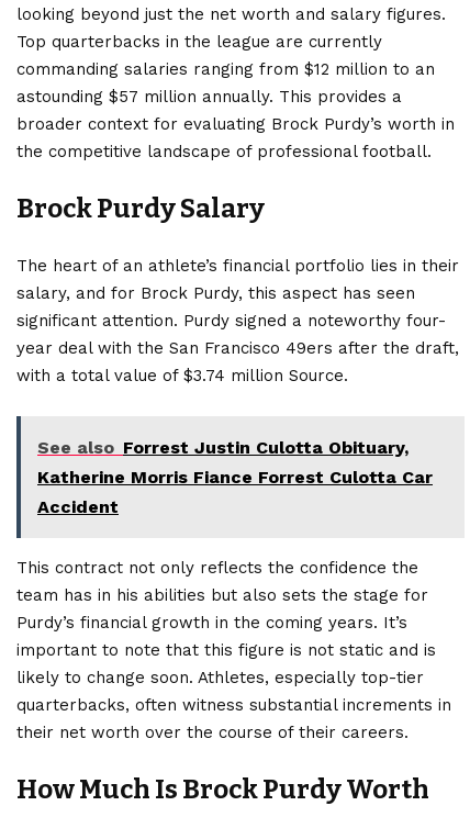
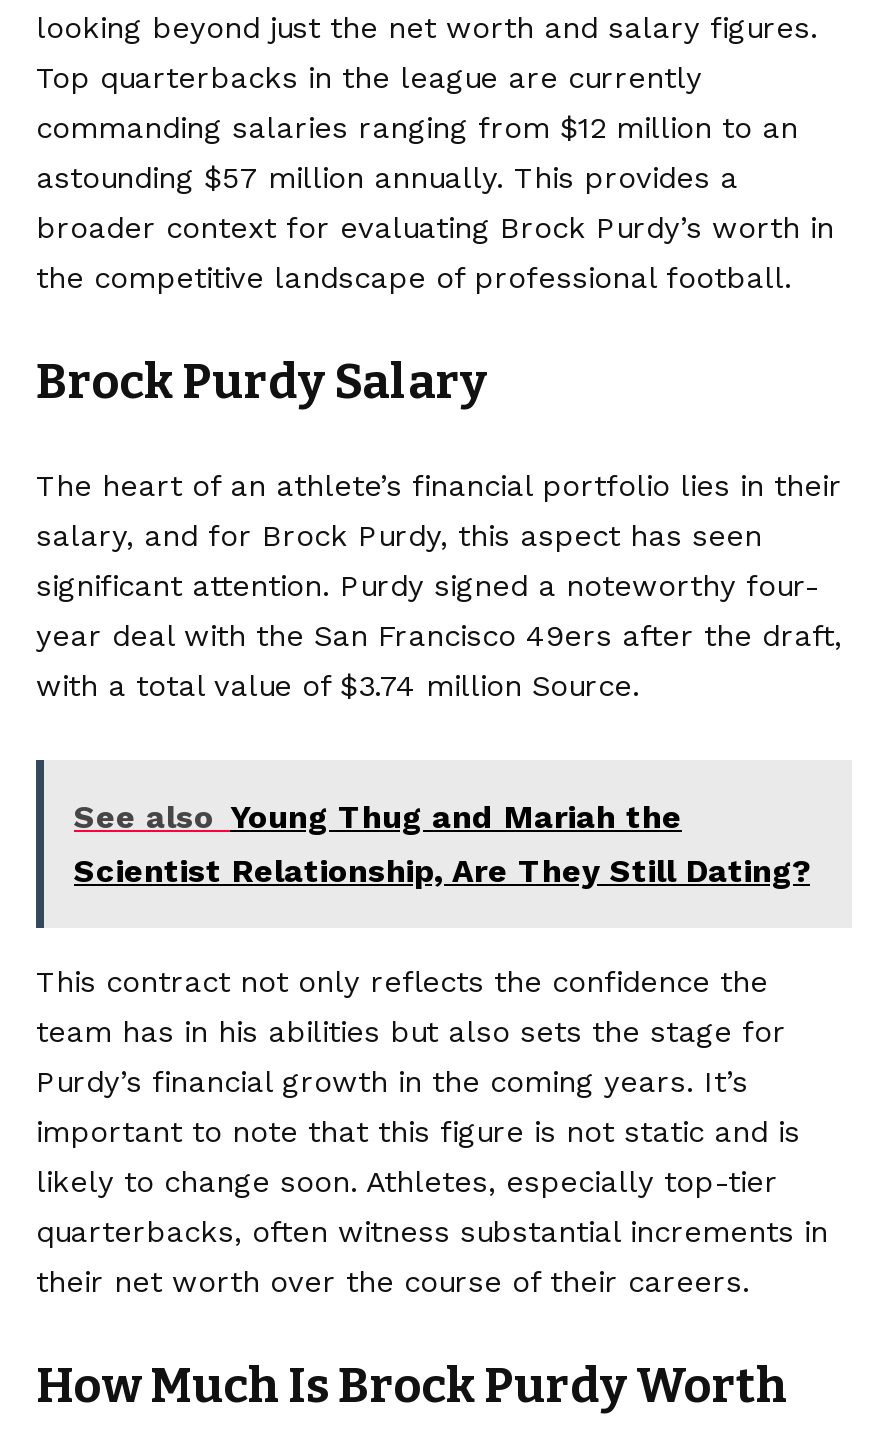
[37,438,433,518] See also Forrest Justin Culotta Obituary, | Katherine Morris Fiance Forrest Culotta Car | Accident -> [74,797,810,889] See also Young Thug and Mariah the | Scientist Relationship, Are They Still Dating?

